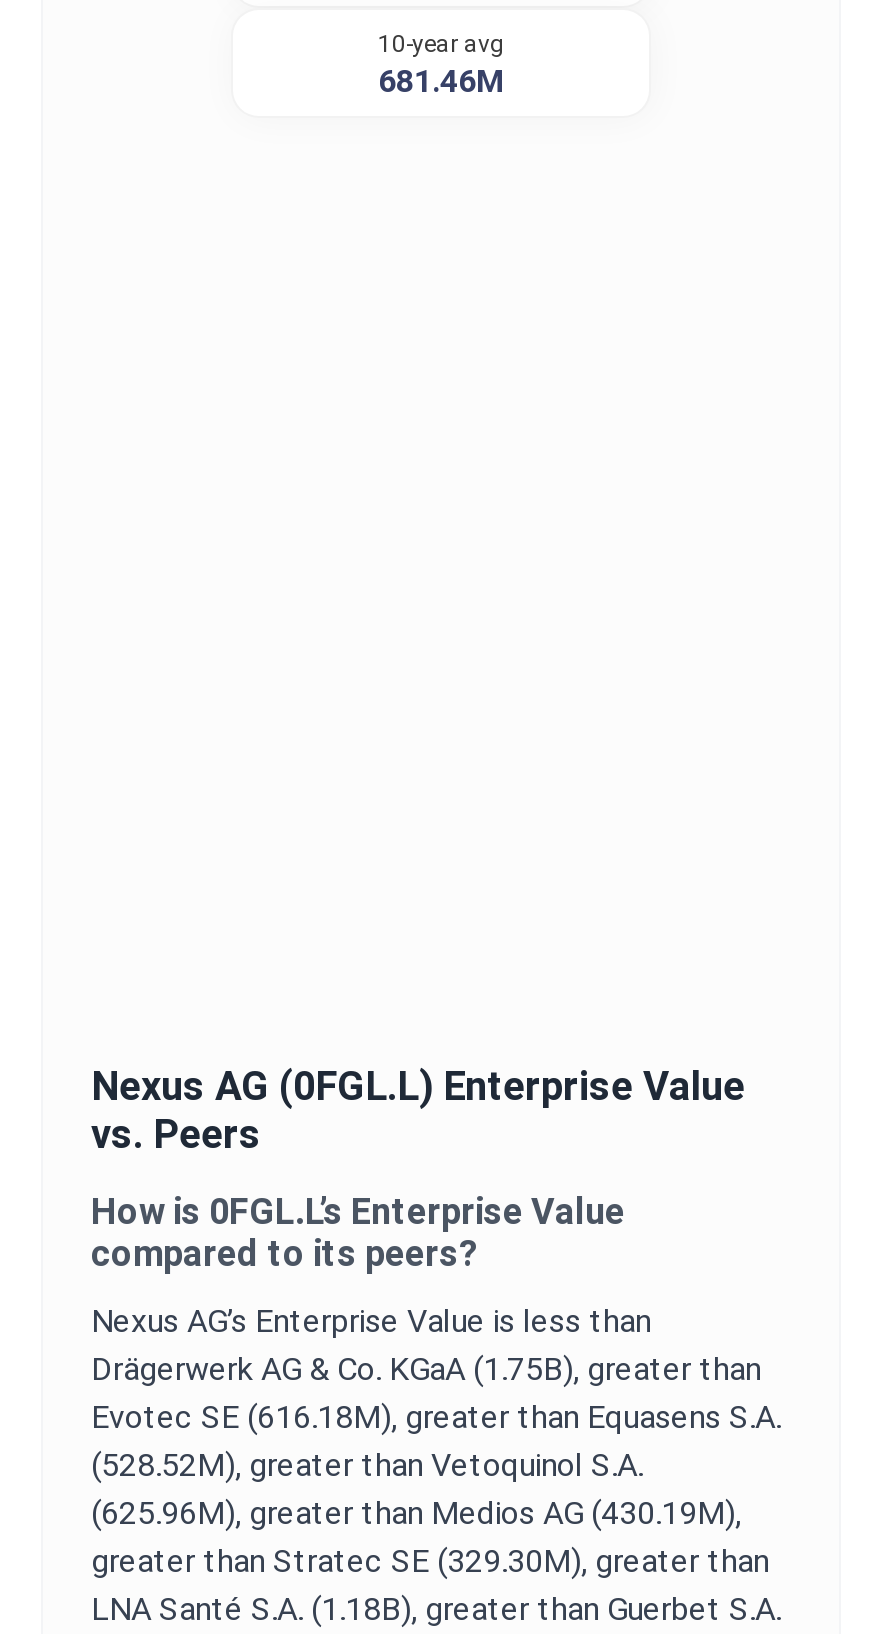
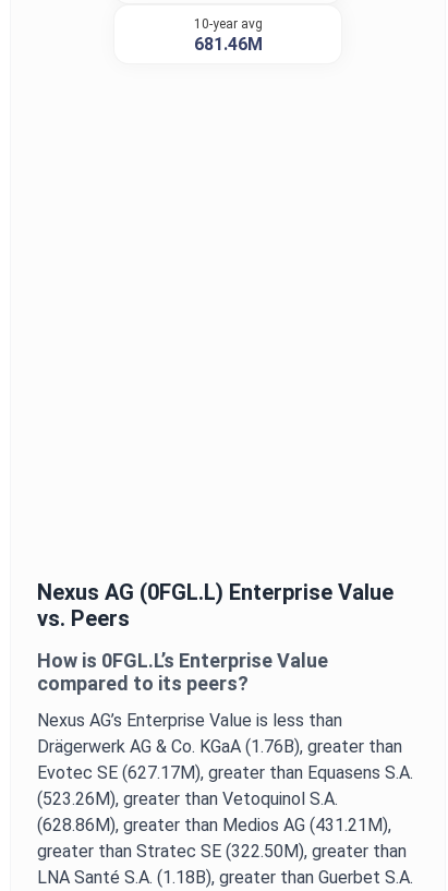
[91,1350,761,1388] Drägerwerk AG & Co. KGaA (1.75B), greater than -> [37,736,402,757] Drägerwerk AG & Co. KGaA (1.76B), greater than
[91,1398,781,1436] Evotec SE (616.18M), greater than Equasens S.A. -> [37,762,413,783] Evotec SE (627.17M), greater than Equasens S.A.
[91,1446,643,1484] (528.52M), greater than Vetoquinol S.A. -> [37,788,338,809] (523.26M), greater than Vetoquinol S.A.
[91,1494,741,1532] (625.96M), greater than Medios AG (430.19M), -> [37,815,391,835] (628.86M), greater than Medios AG (431.21M),
[91,1542,769,1580] greater than Stratec SE (329.30M), greater than -> [37,841,407,862] greater than Stratec SE (322.50M), greater than

